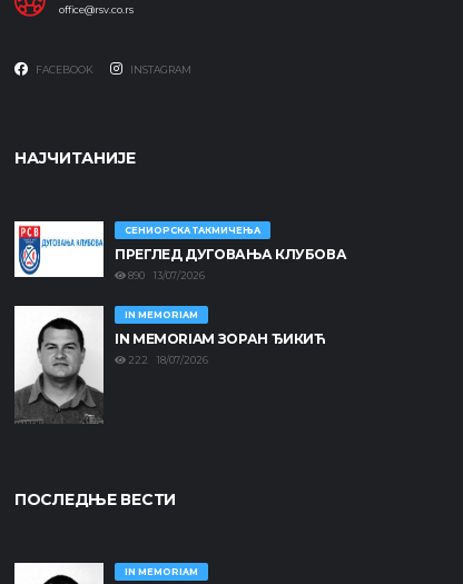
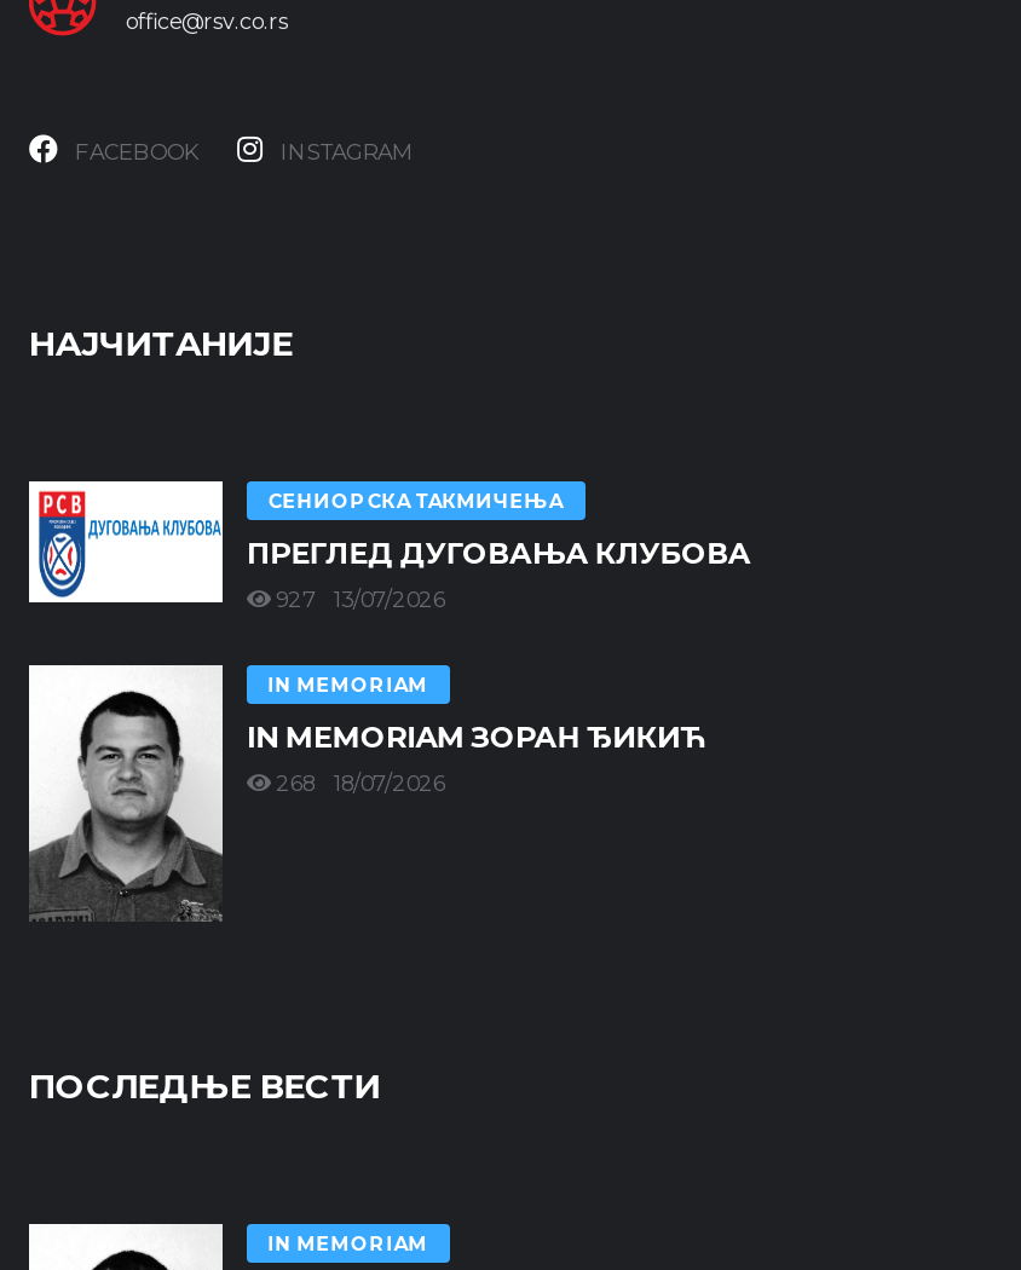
[126,270,205,282] 890 13/07/2026 -> [271,586,445,613] 927 13/07/2026
[126,354,208,366] 222 18/07/2026 -> [271,770,445,797] 268 18/07/2026

